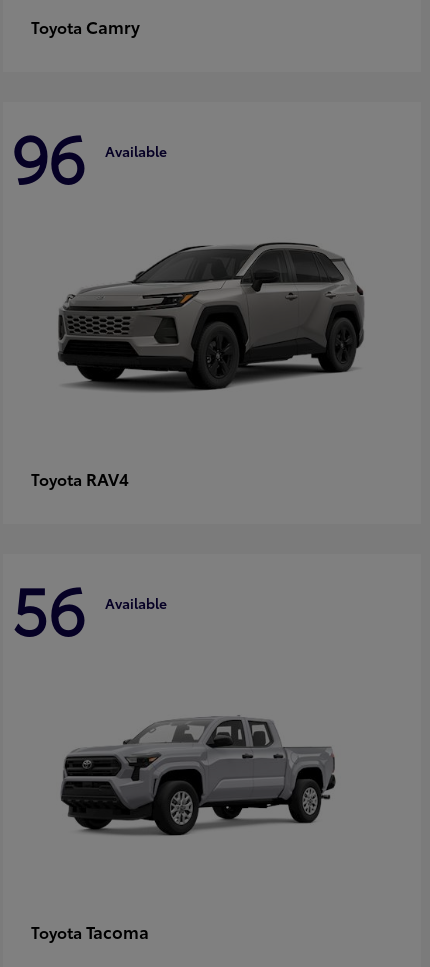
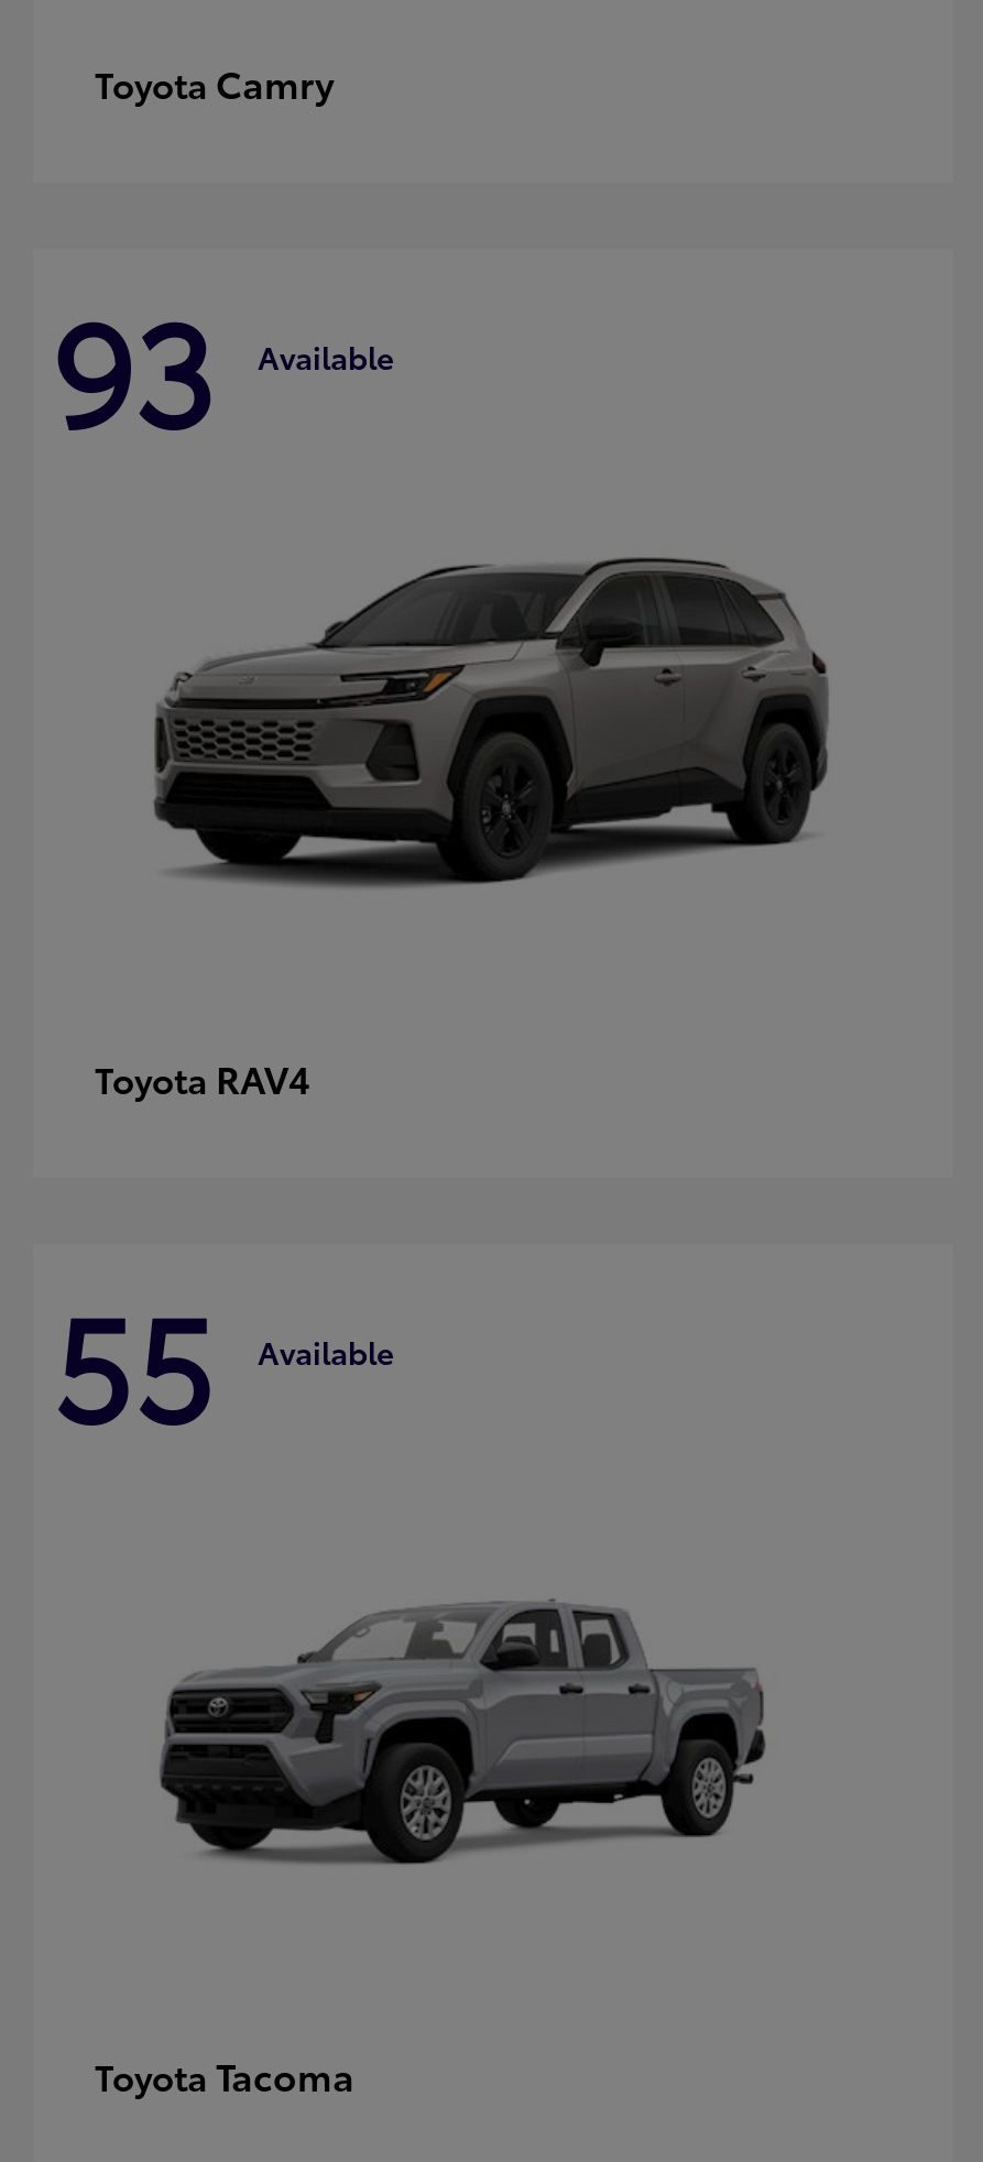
[11,108,167,200] 96 Available -> [51,263,394,466] 93 Available
[11,561,167,653] 56 Available -> [51,1259,394,1461] 55 Available

